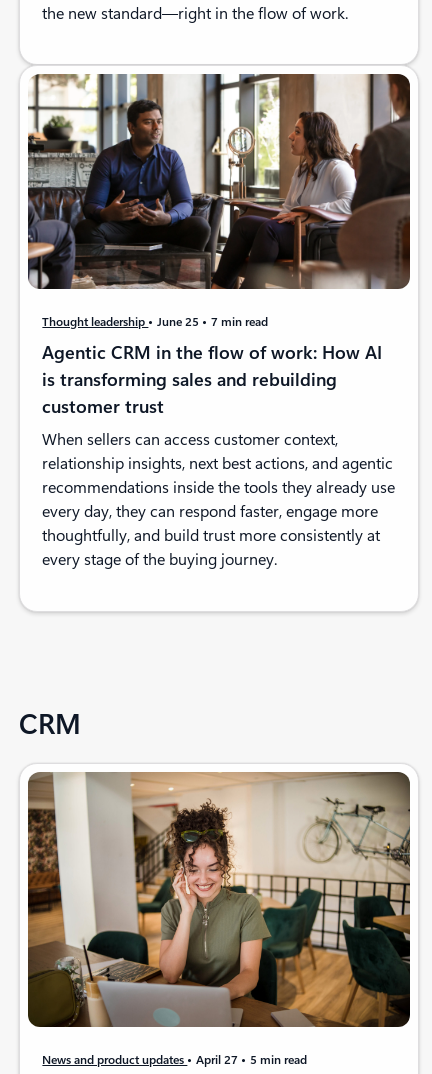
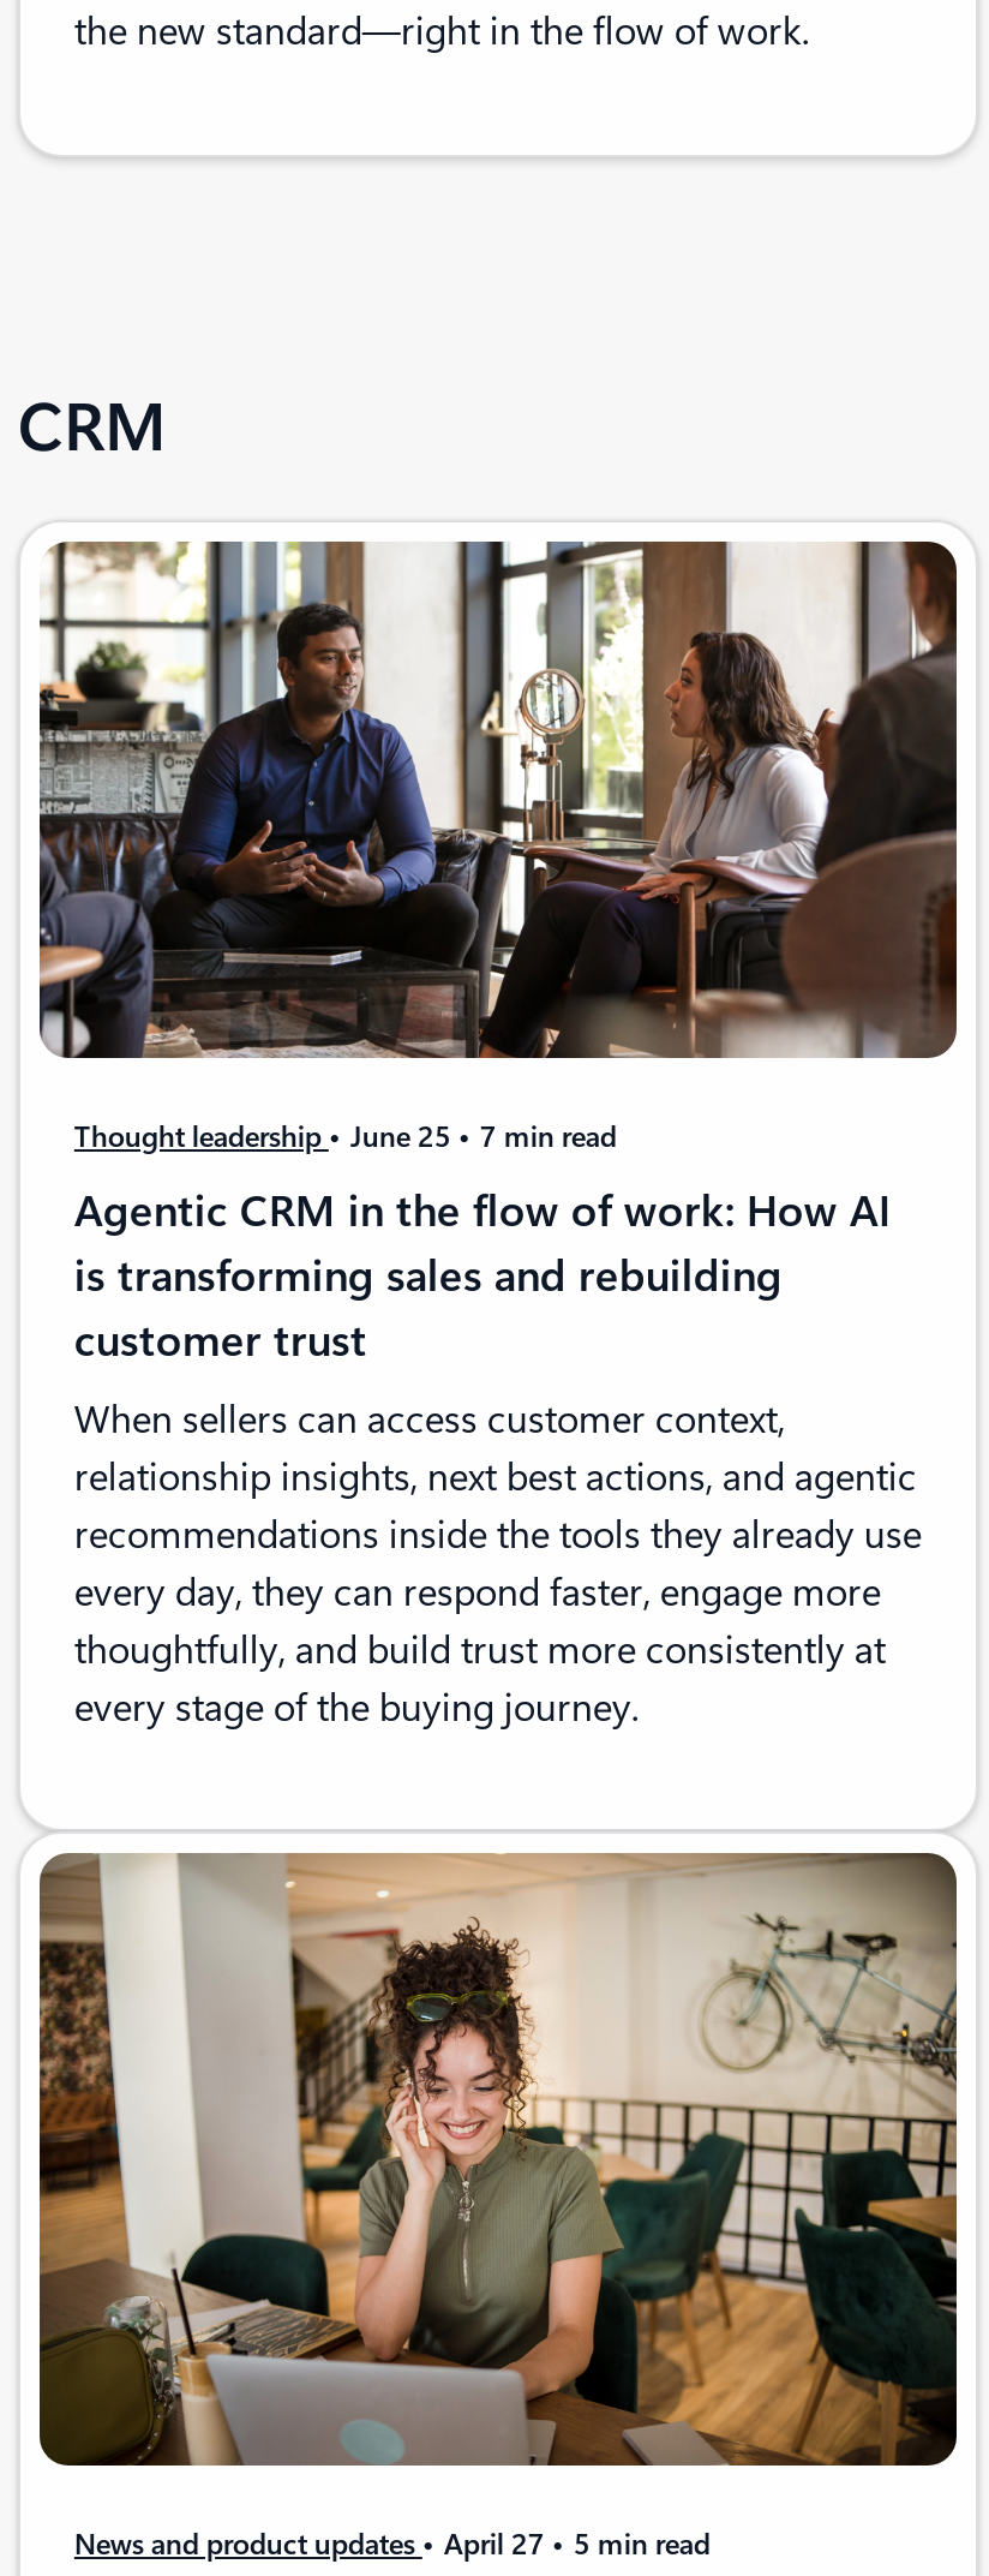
moved [26,71,414,569] -> [35,533,966,1731]: [image] | Thought leadership | June 25 | ... | thoughtfully, and build trust more consistently at | every stage of the buying journey.
moved [19,707,81,740] -> [18,387,167,466]: CRM

